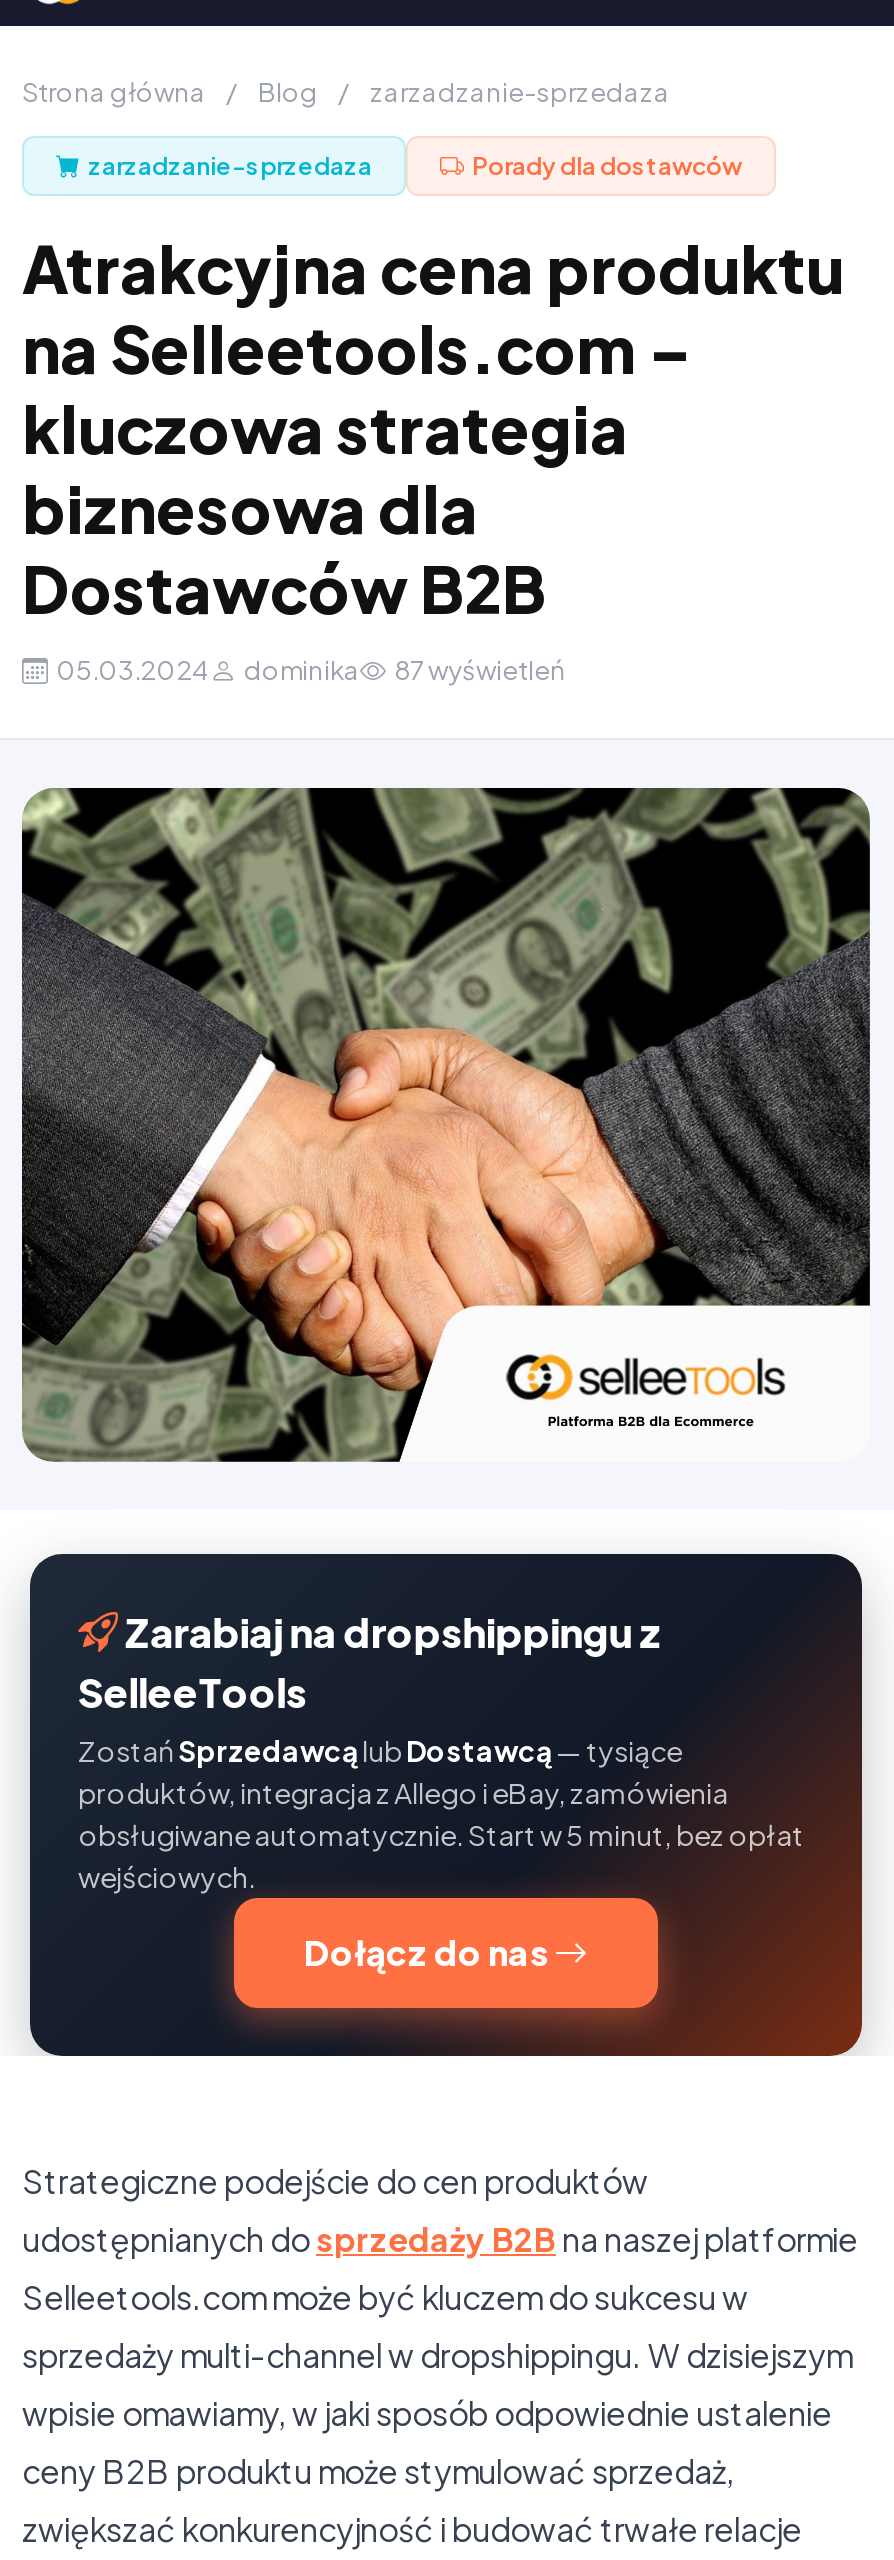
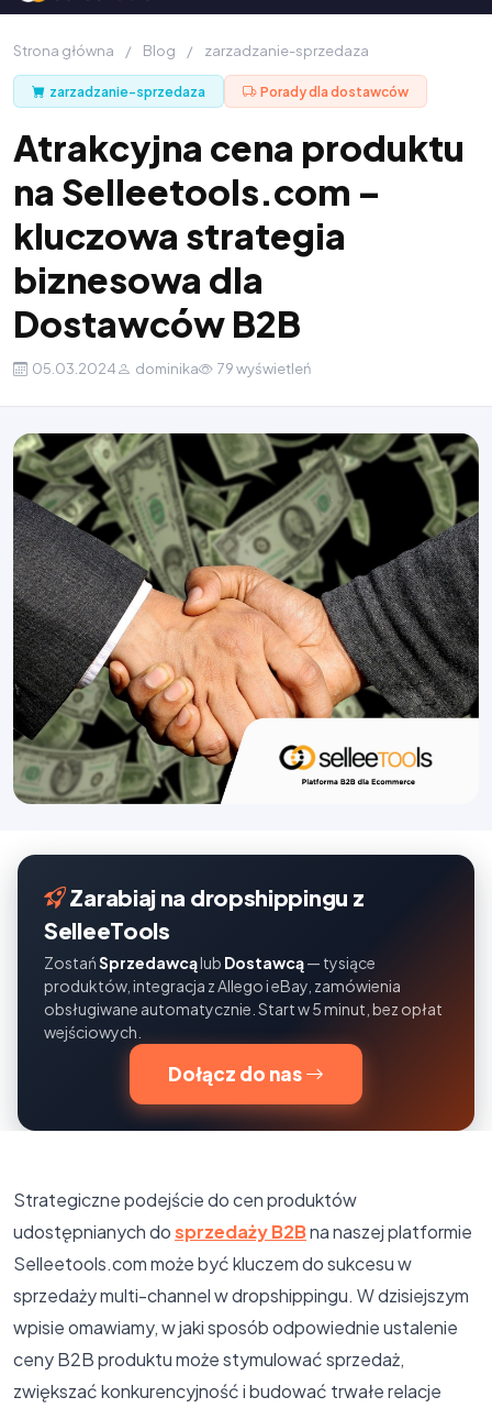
[56,654,564,686] 05.03.2024 dominika 87 wyświetleń -> [32,360,311,377] 05.03.2024 dominika 79 wyświetleń

